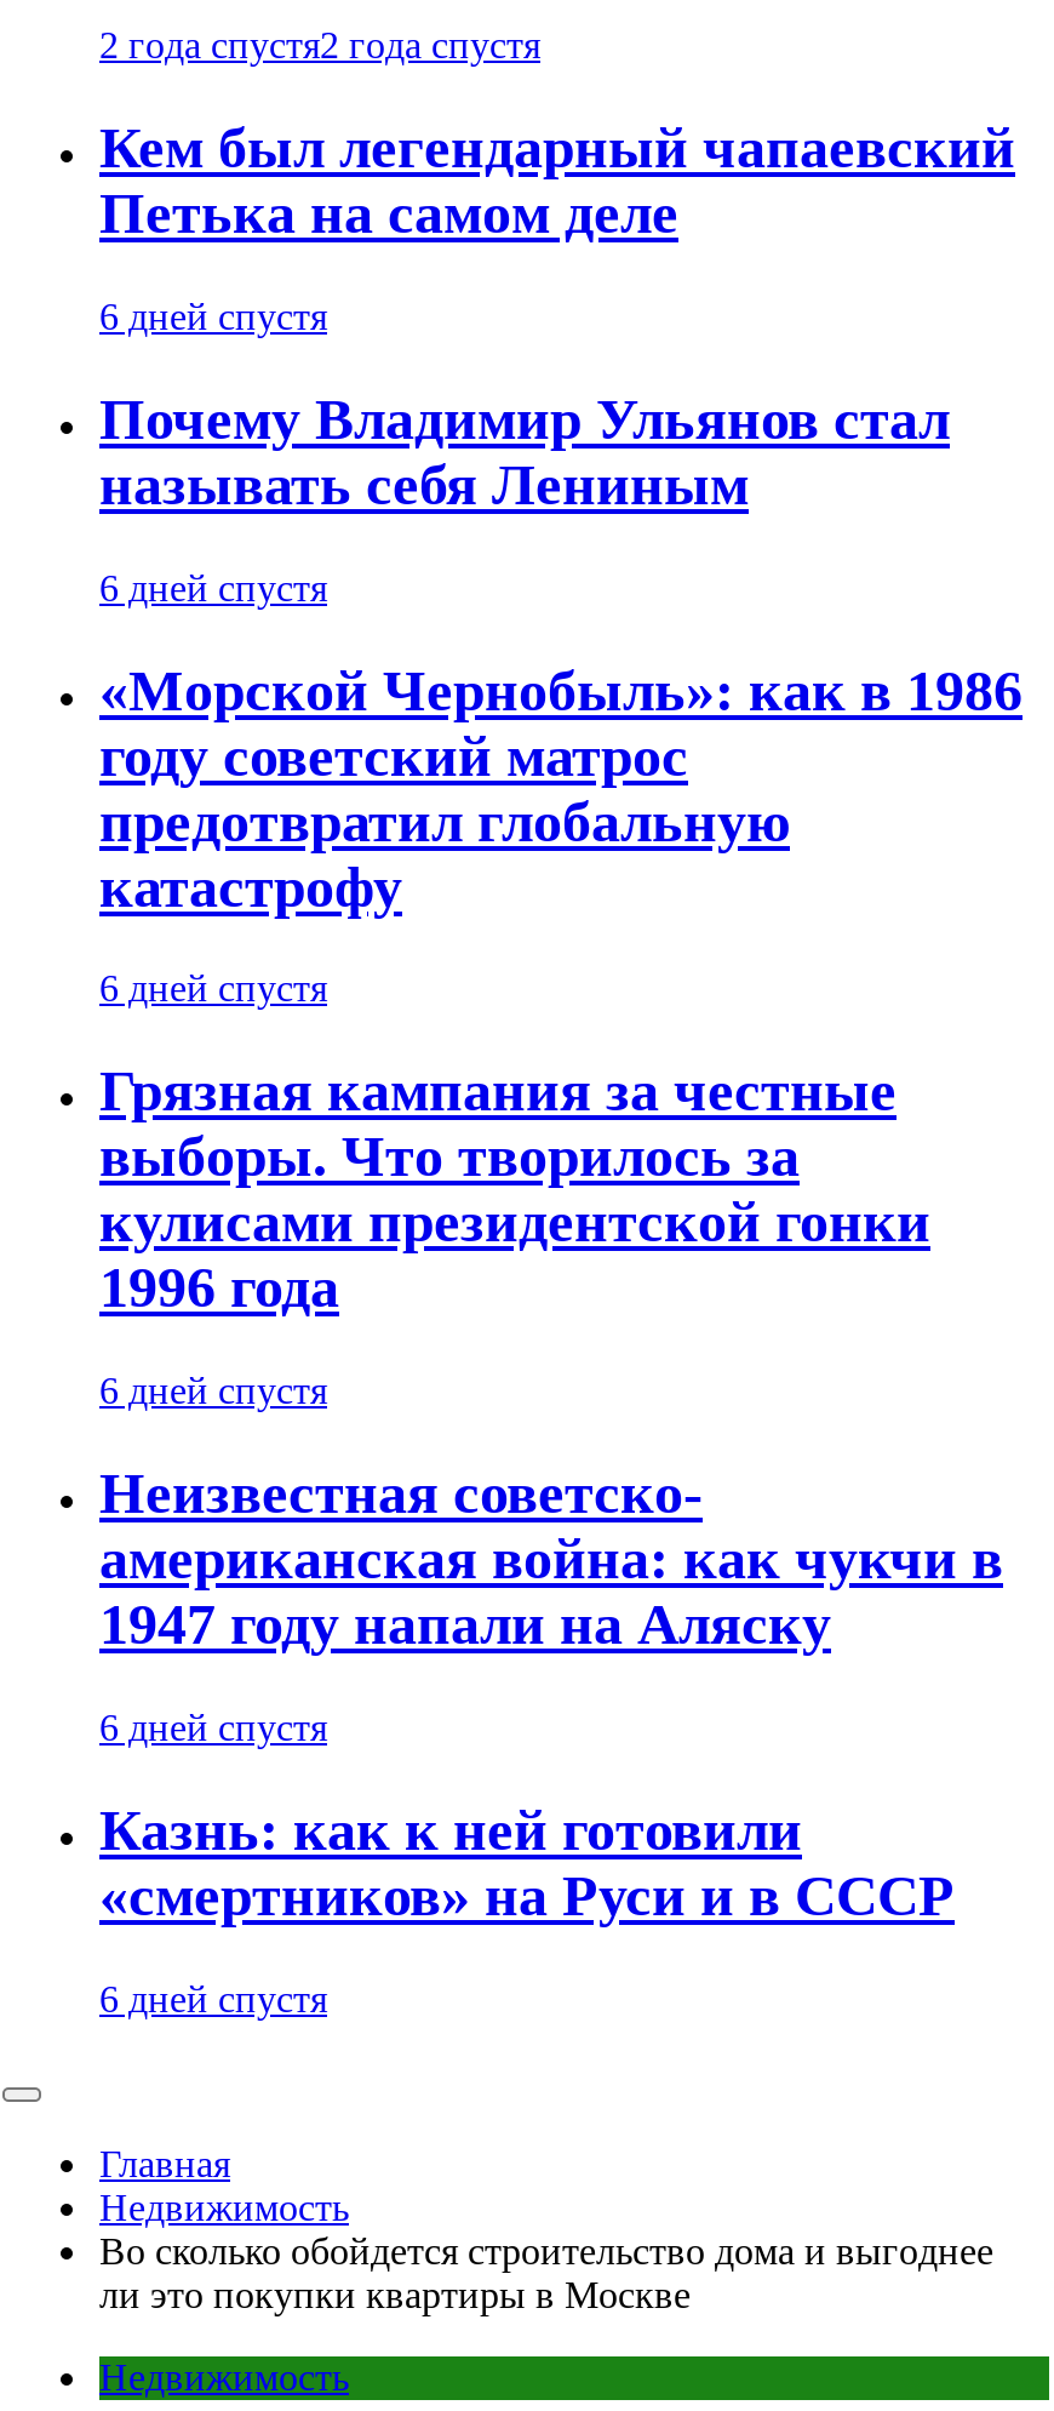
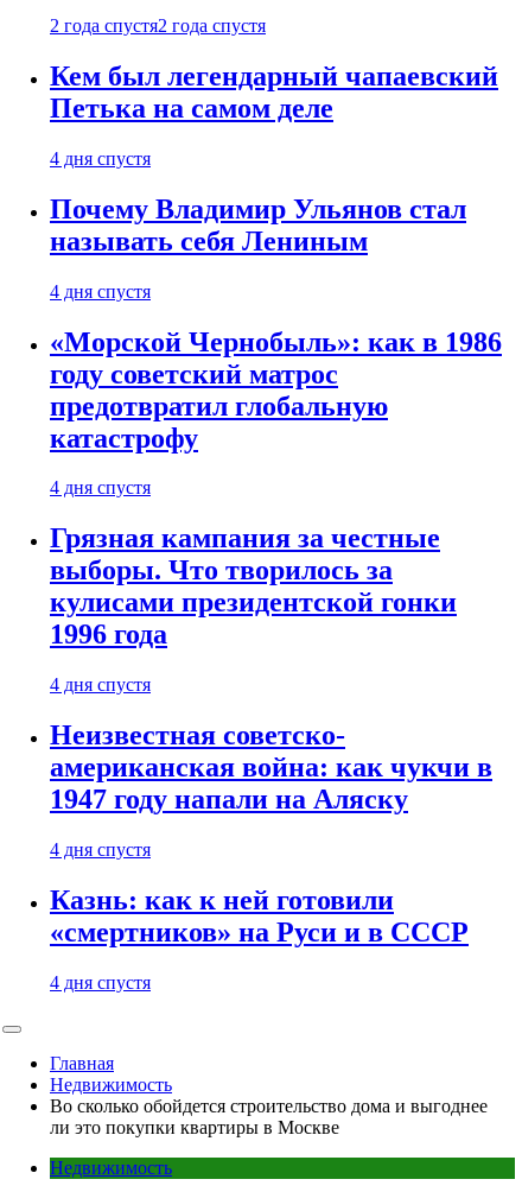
[99,295,327,336] 6 дней спустя -> [50,148,151,168] 4 дня спустя
[99,566,327,608] 6 дней спустя -> [50,281,151,301] 4 дня спустя
[99,968,327,1009] 6 дней спустя -> [50,478,151,498] 4 дня спустя
[99,1370,327,1411] 6 дней спустя -> [50,675,151,695] 4 дня спустя
[99,1707,327,1748] 6 дней спустя -> [50,840,151,860] 4 дня спустя
[99,1978,327,2019] 6 дней спустя -> [50,972,151,992] 4 дня спустя

